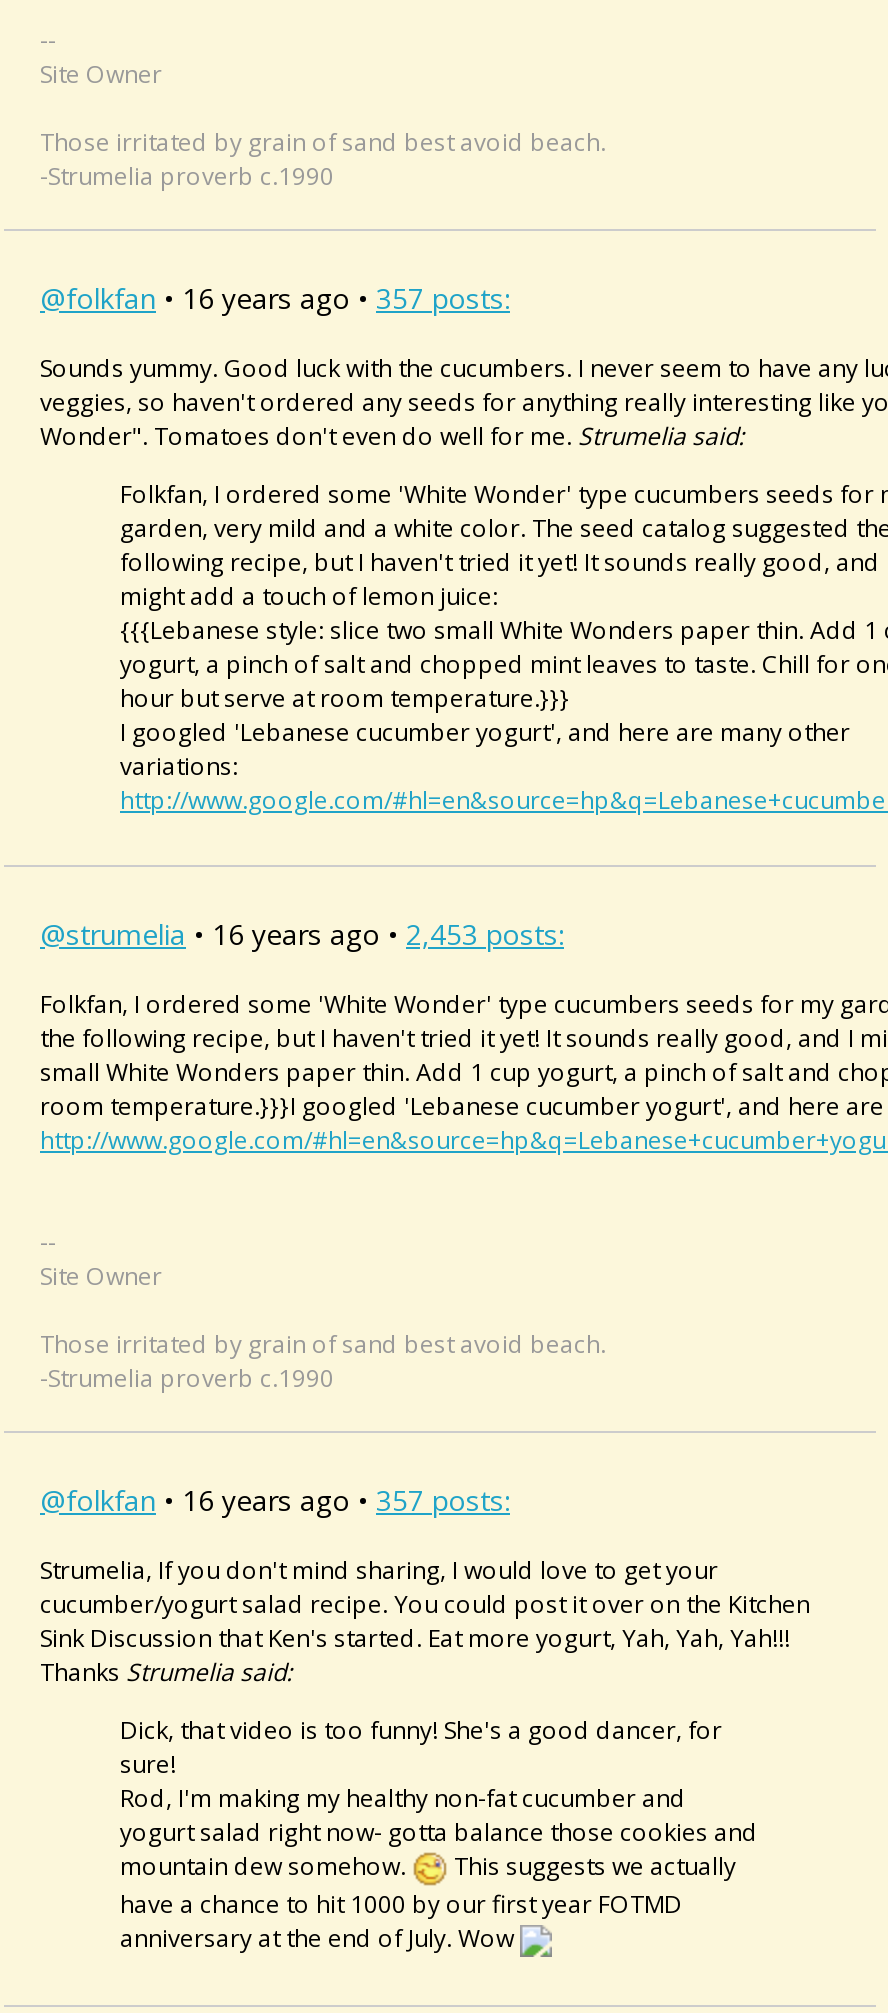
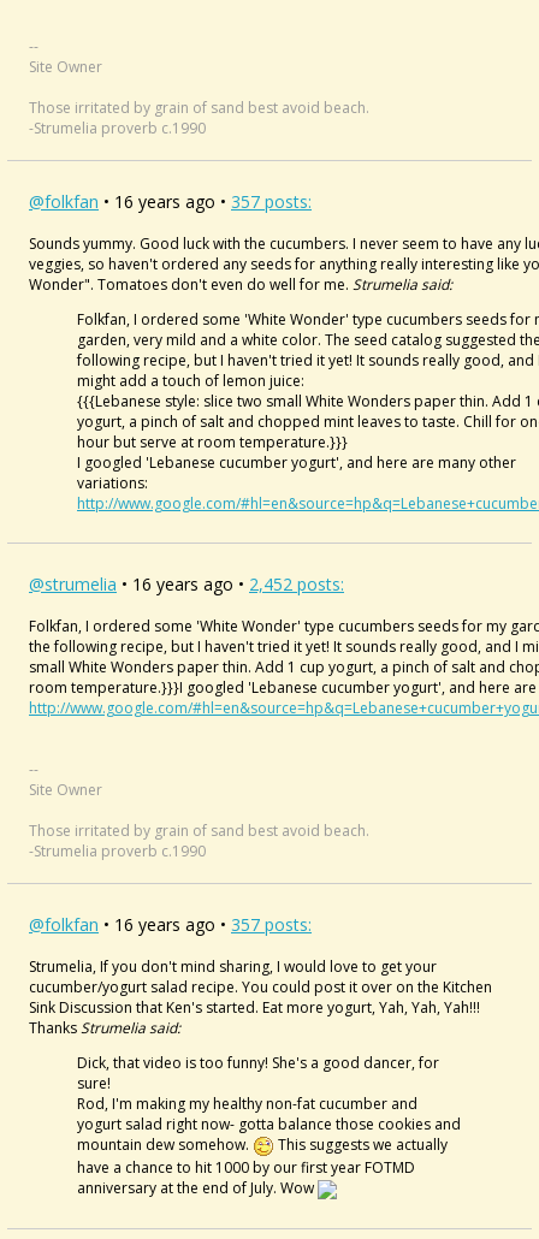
[40,915,564,953] @strumelia • 16 years ago • 2,453 posts: -> [29,573,344,595] @strumelia • 16 years ago • 2,452 posts:

